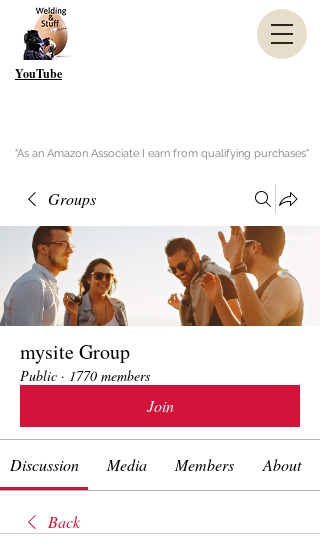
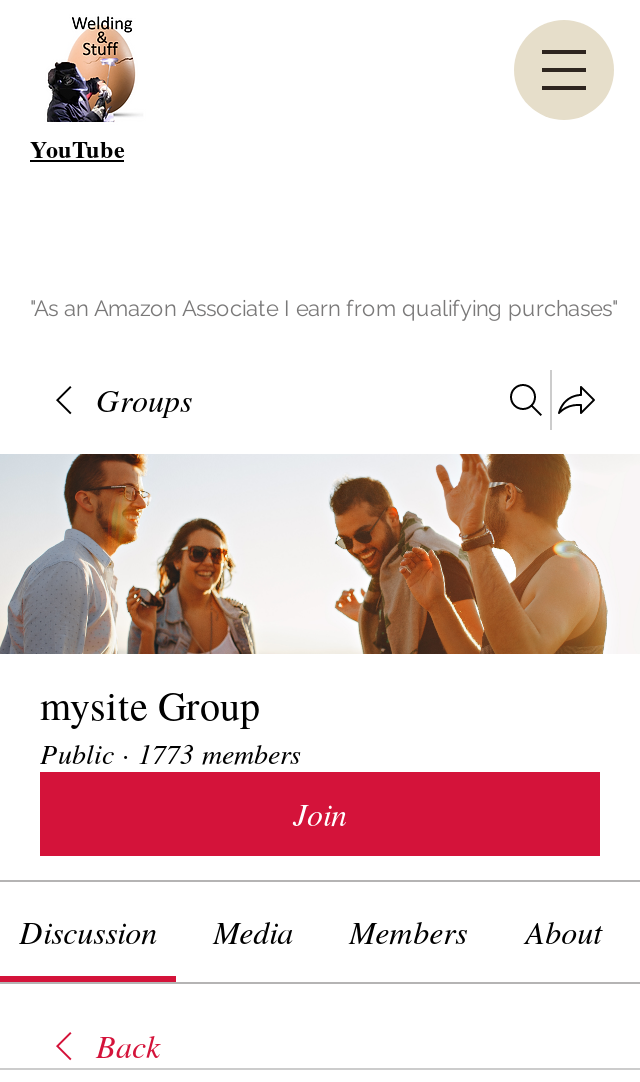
[20,366,150,385] Public · 1770 members -> [40,734,300,772] Public · 1773 members

